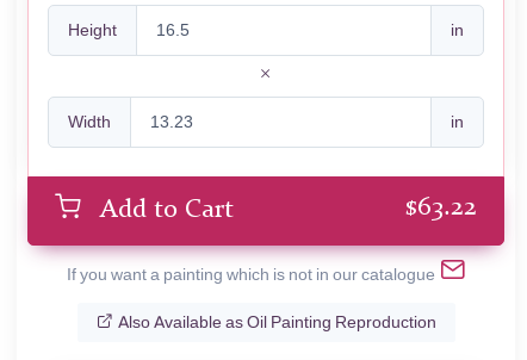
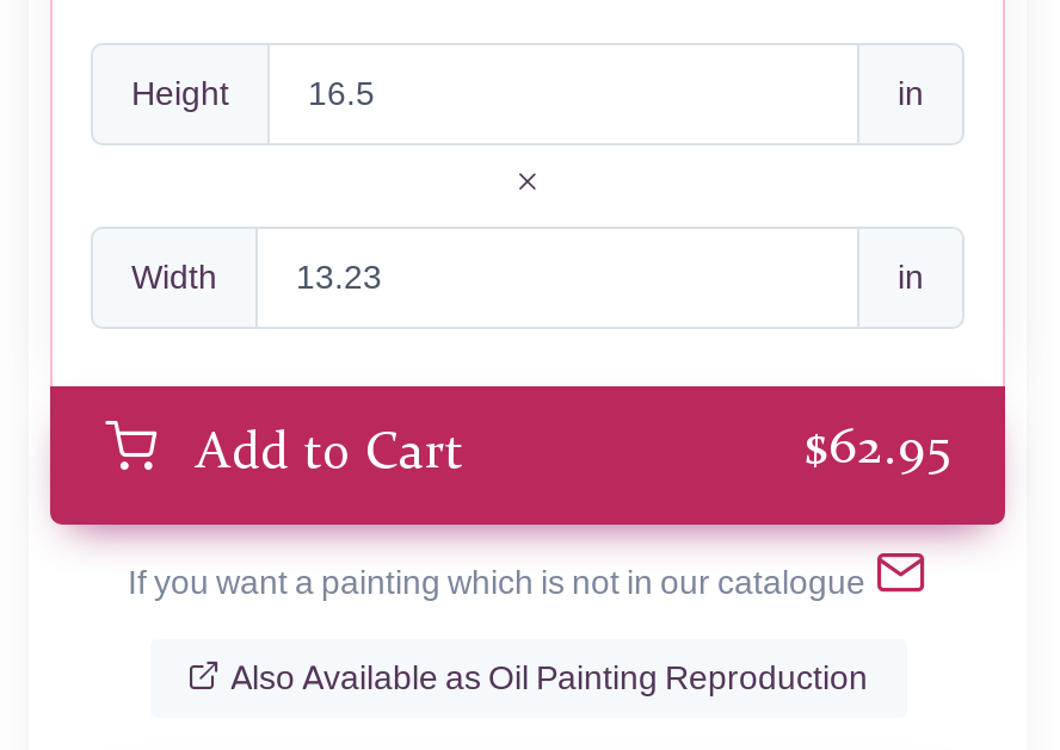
[405,196,477,221] $63.22 -> [805,425,950,475] $62.95

